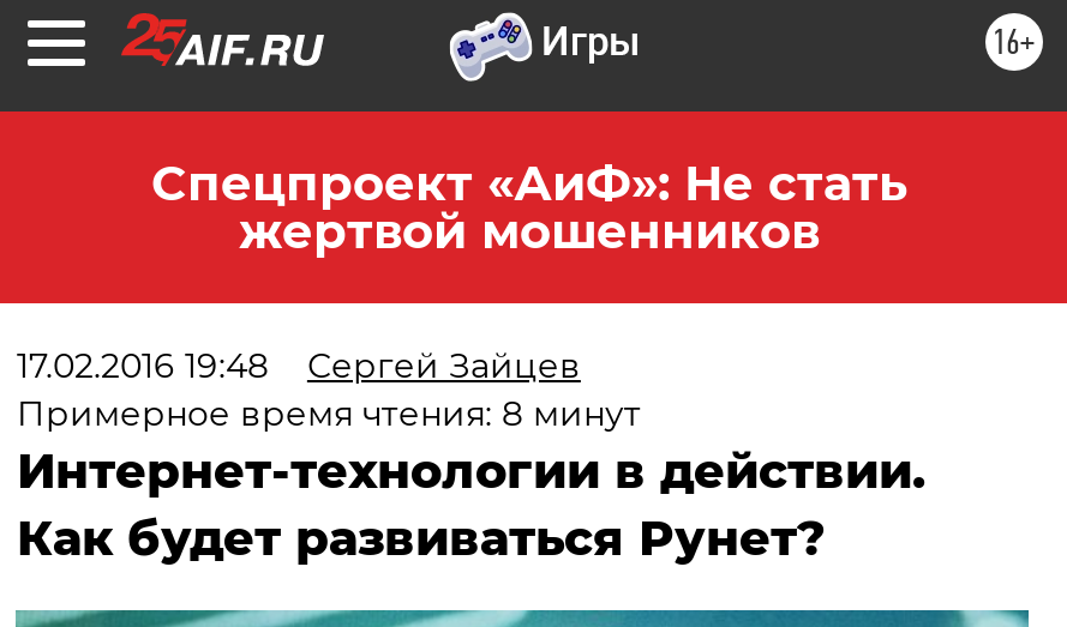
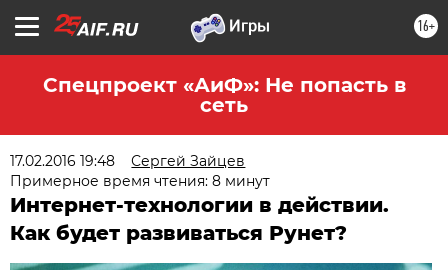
[151,155,907,260] Спецпроект «АиФ»: Не стать | жертвой мошенников -> [42,73,405,117] Спецпроект «АиФ»: Не попасть в | сеть

